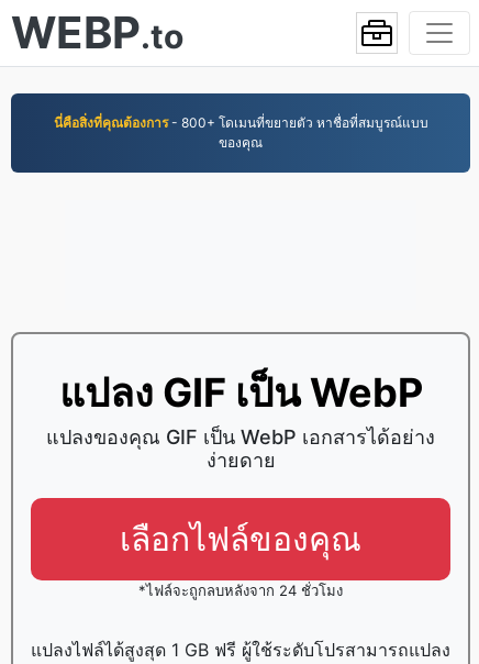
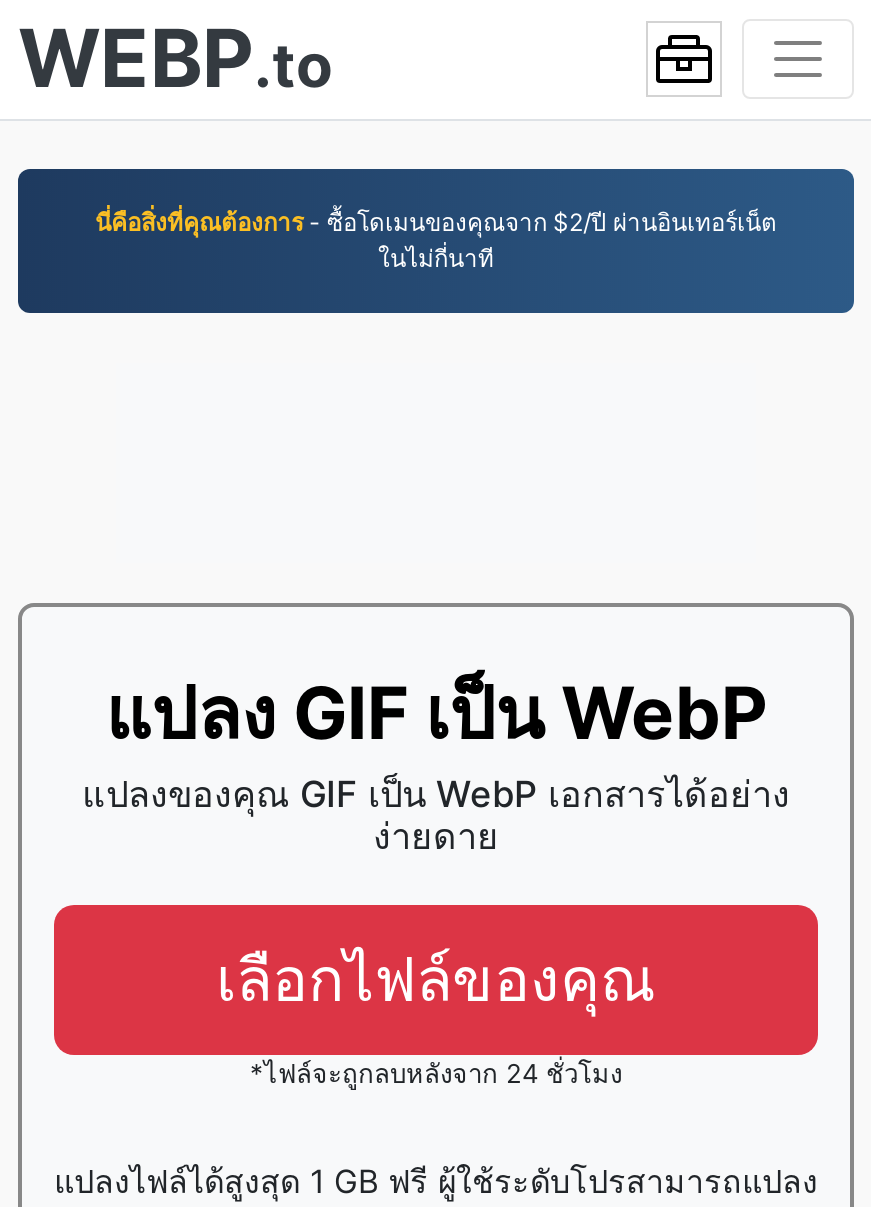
[53,114,428,151] นี่คือสิ่งที่คุณต้องการ- 800+ โดเมนที่ขยายตัว หาชื่อที่สมบูรณ์แบบ | ของคุณ -> [95,207,777,273] นี่คือสิ่งที่คุณต้องการ- ซื้อโดเมนของคุณจาก $2/ปี ผ่านอินเทอร์เน็ต | ในไม่กี่นาที

